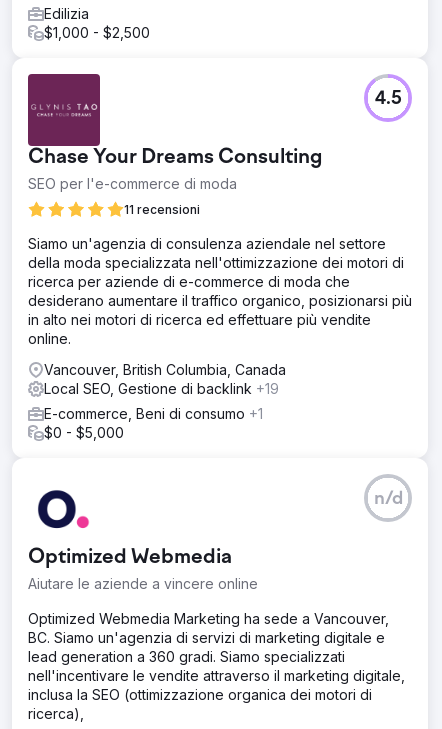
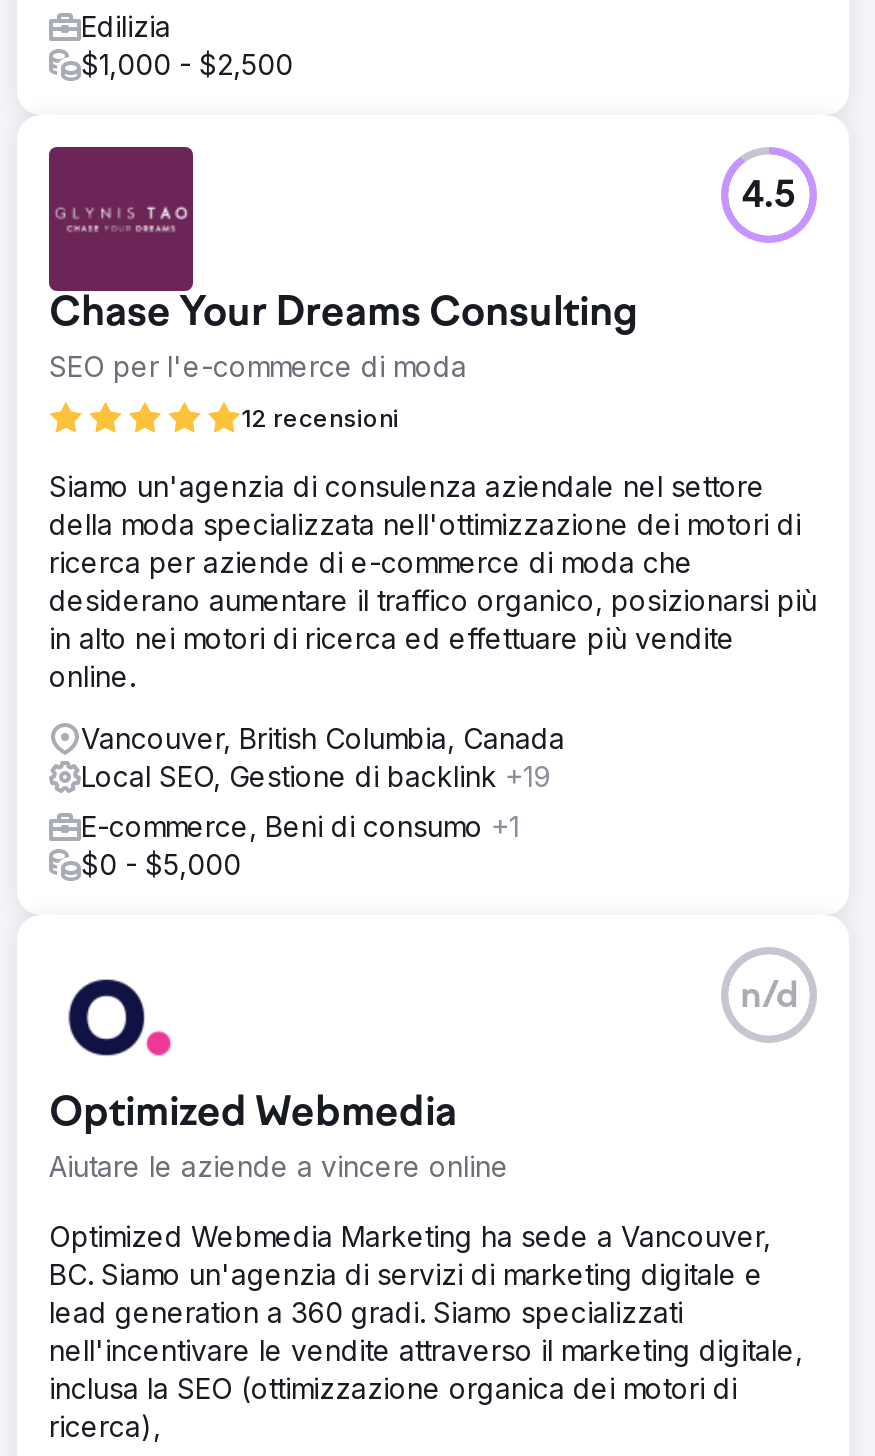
[124,202,200,217] 11 recensioni -> [241,402,399,432] 12 recensioni

